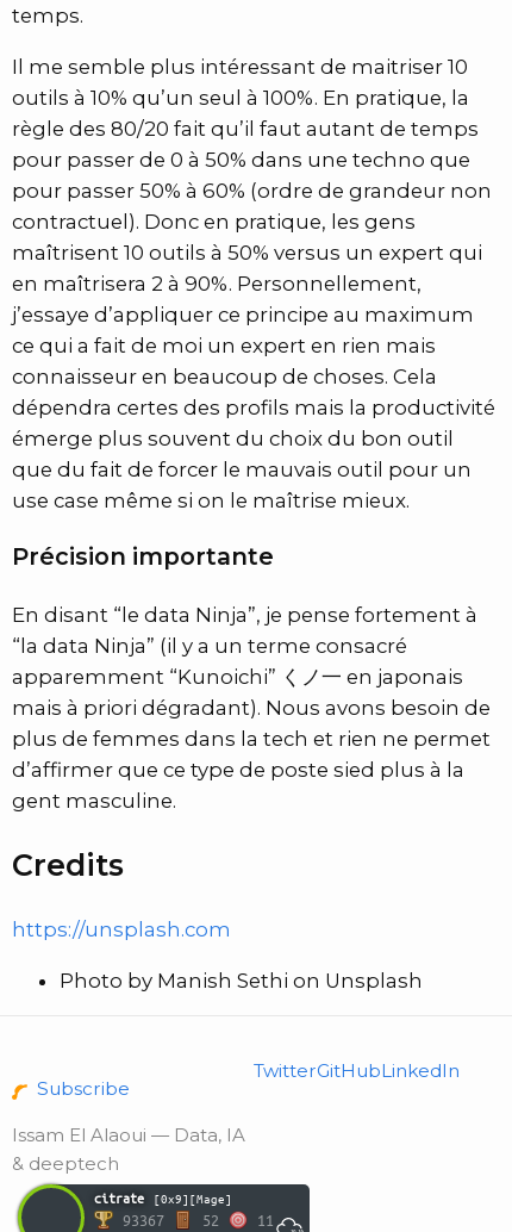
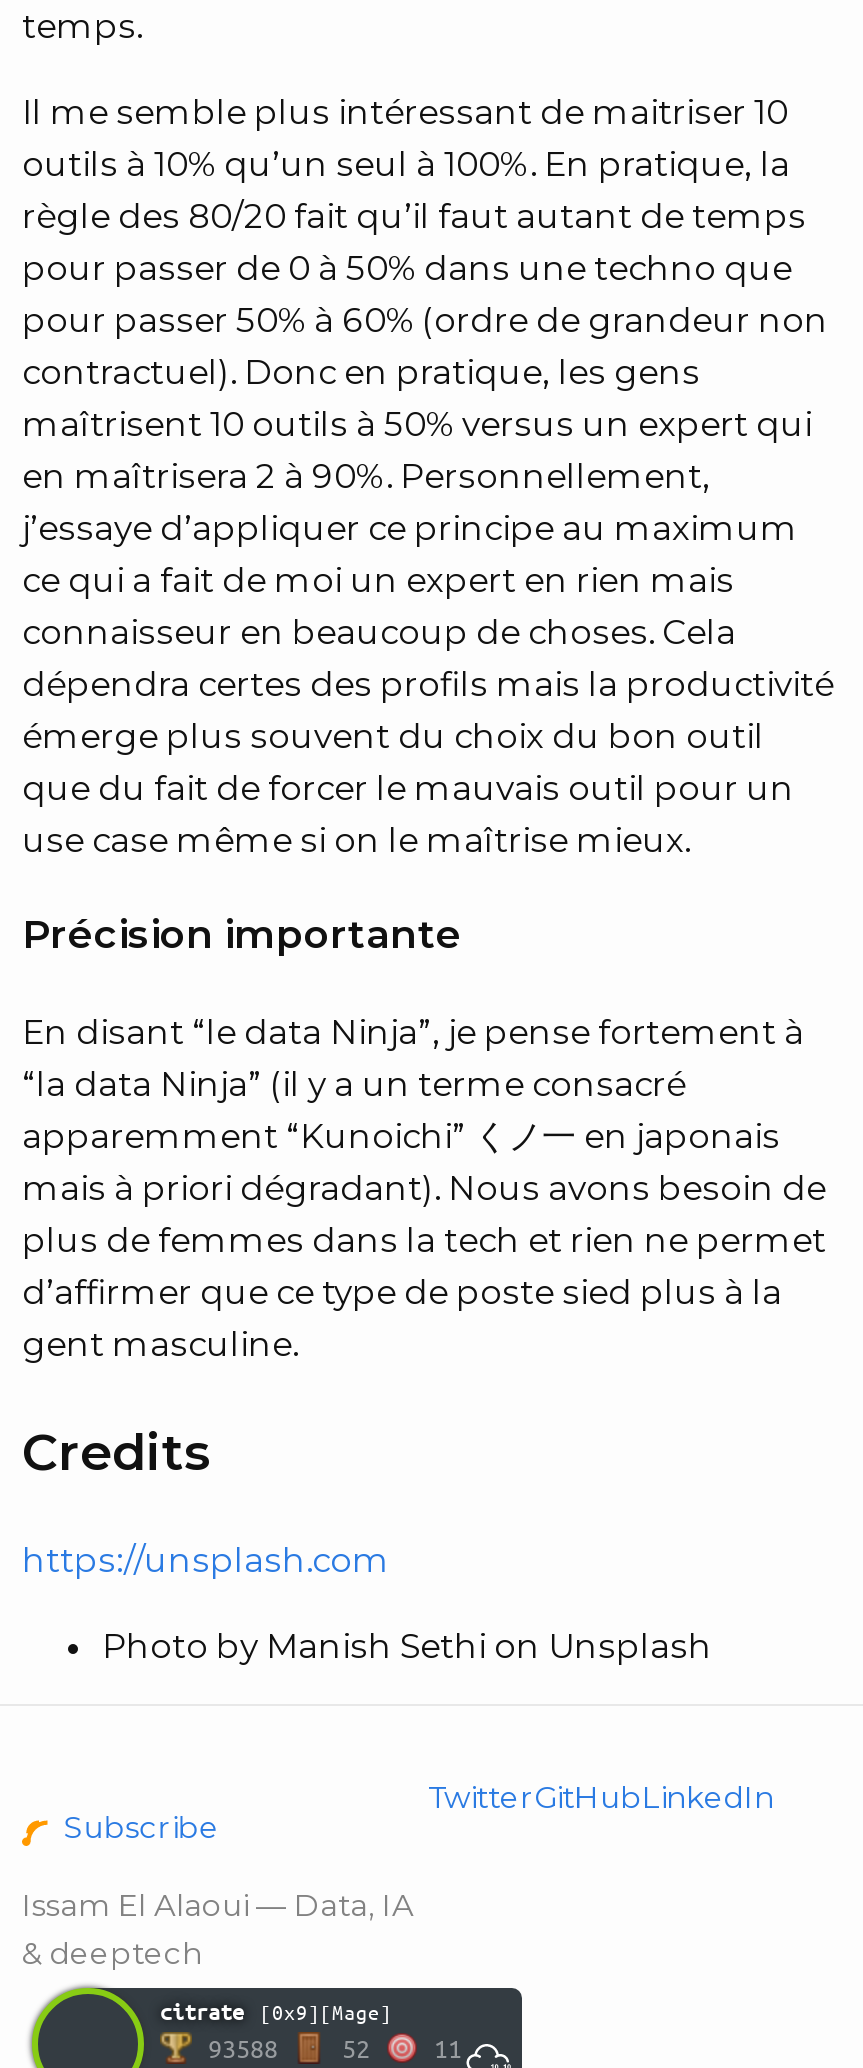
[123,1212,164,1229] 93367 -> [208,2035,278,2063] 93588

